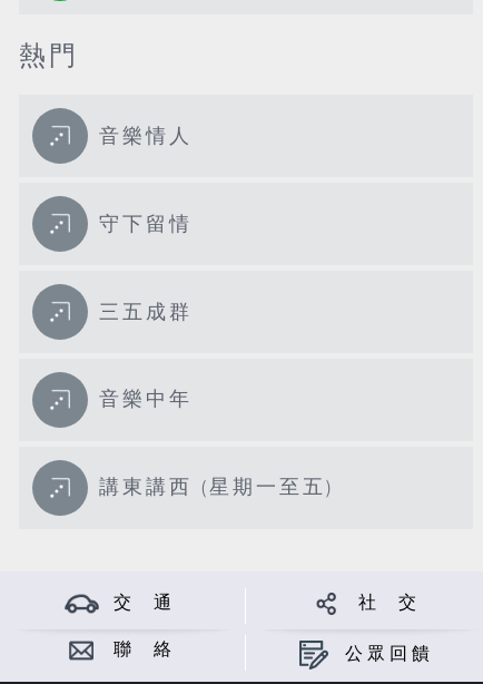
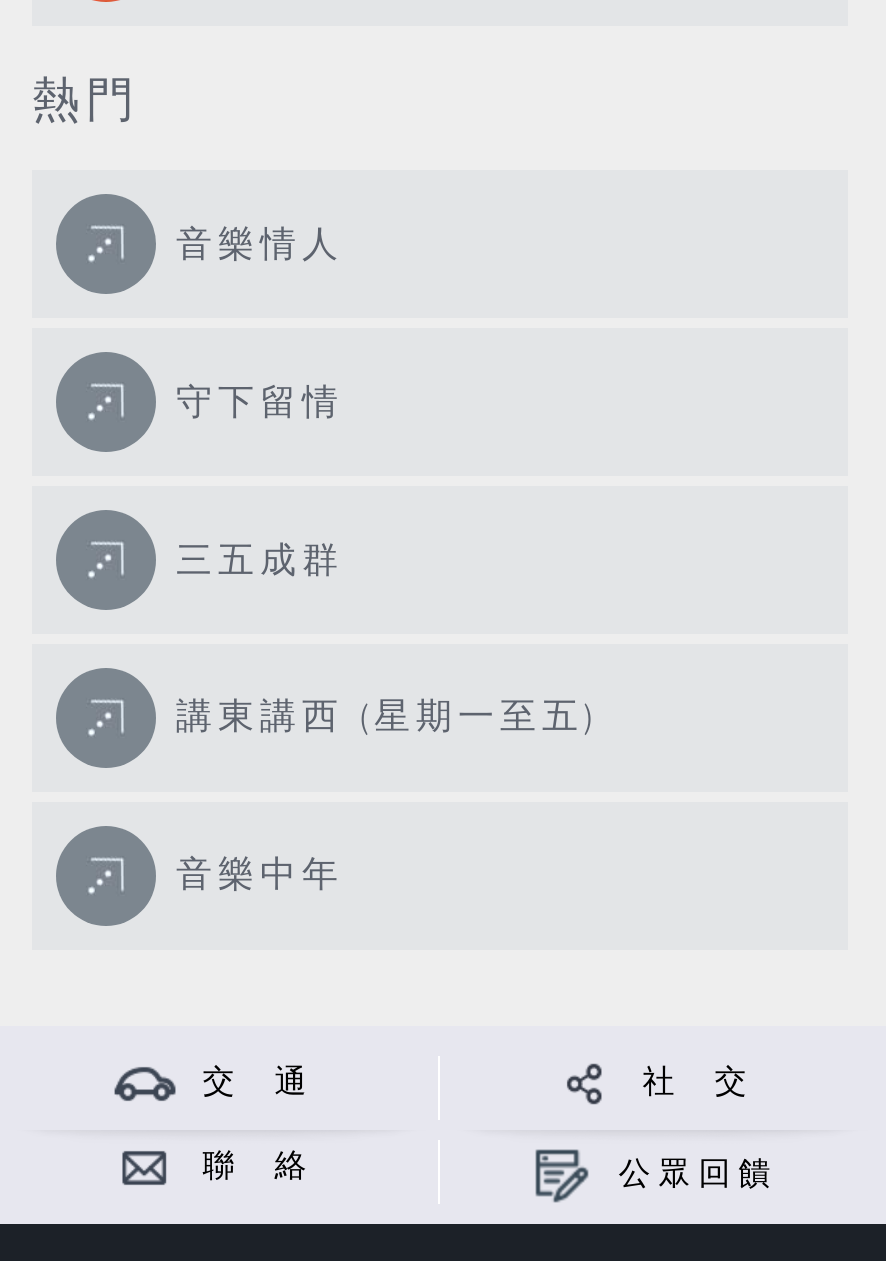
moved [99,388,193,411] -> [176,854,344,896]: 音樂中年
moved [99,476,334,499] -> [176,697,598,739]: 講東講西 (星期一至五)

